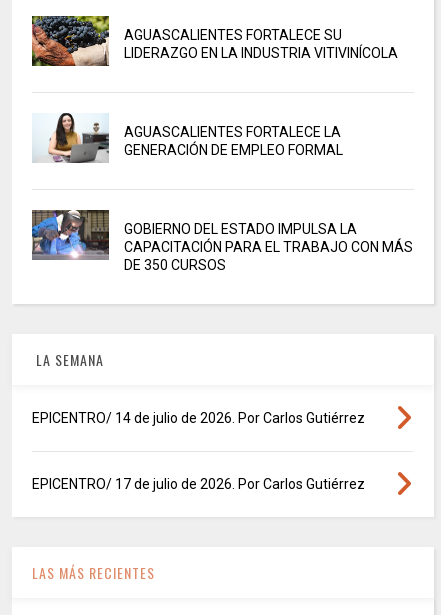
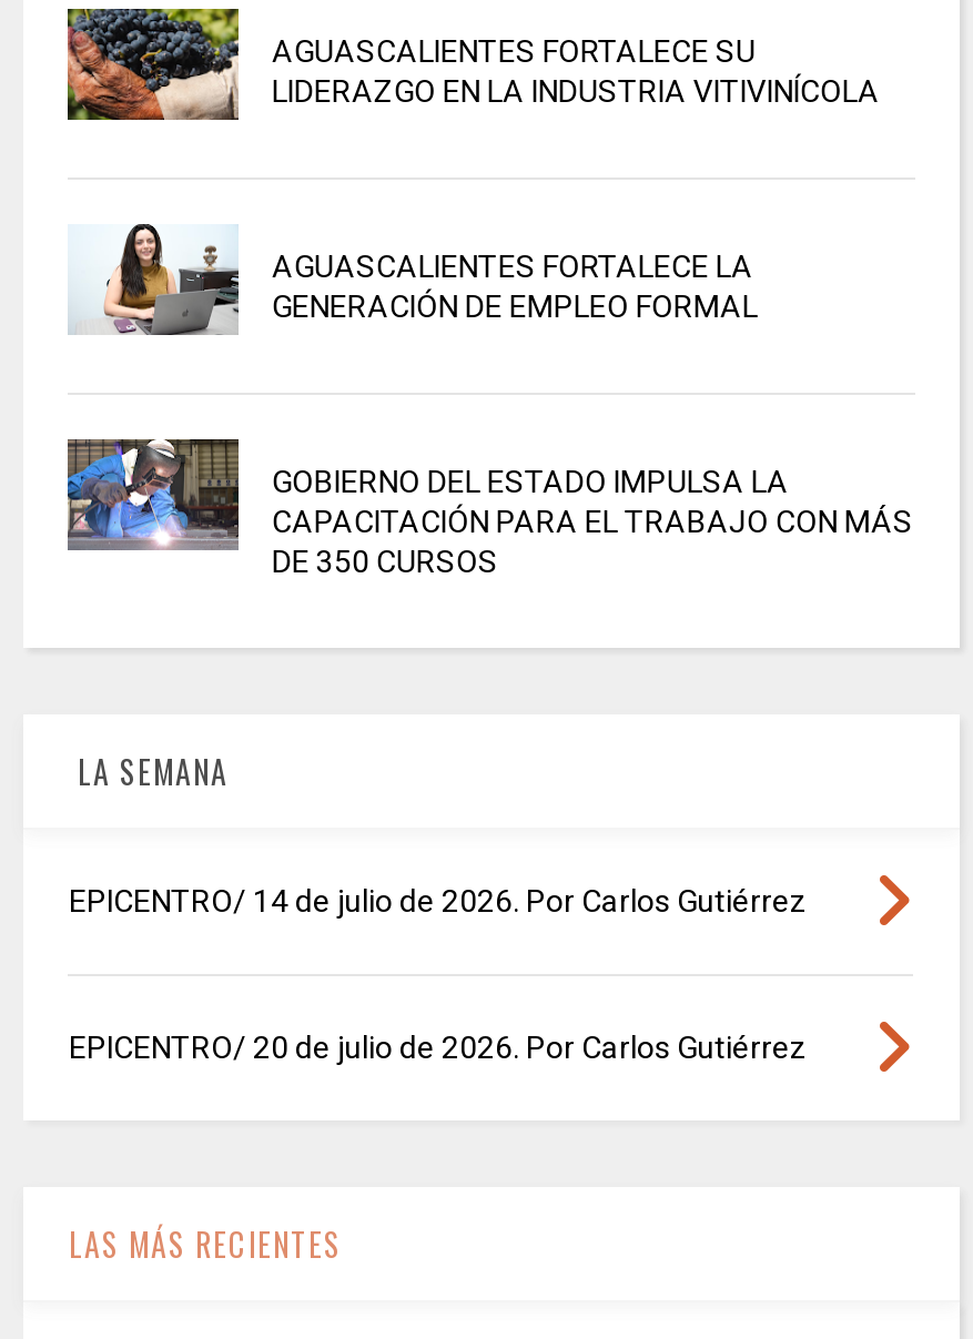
[32,476,365,492] EPICENTRO/ 17 de julio de 2026. Por Carlos Gutiérrez -> [69,1030,807,1065] EPICENTRO/ 20 de julio de 2026. Por Carlos Gutiérrez

